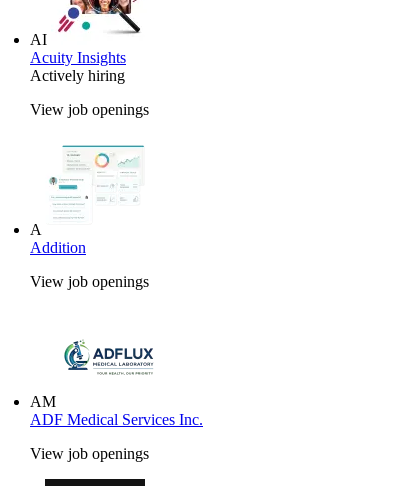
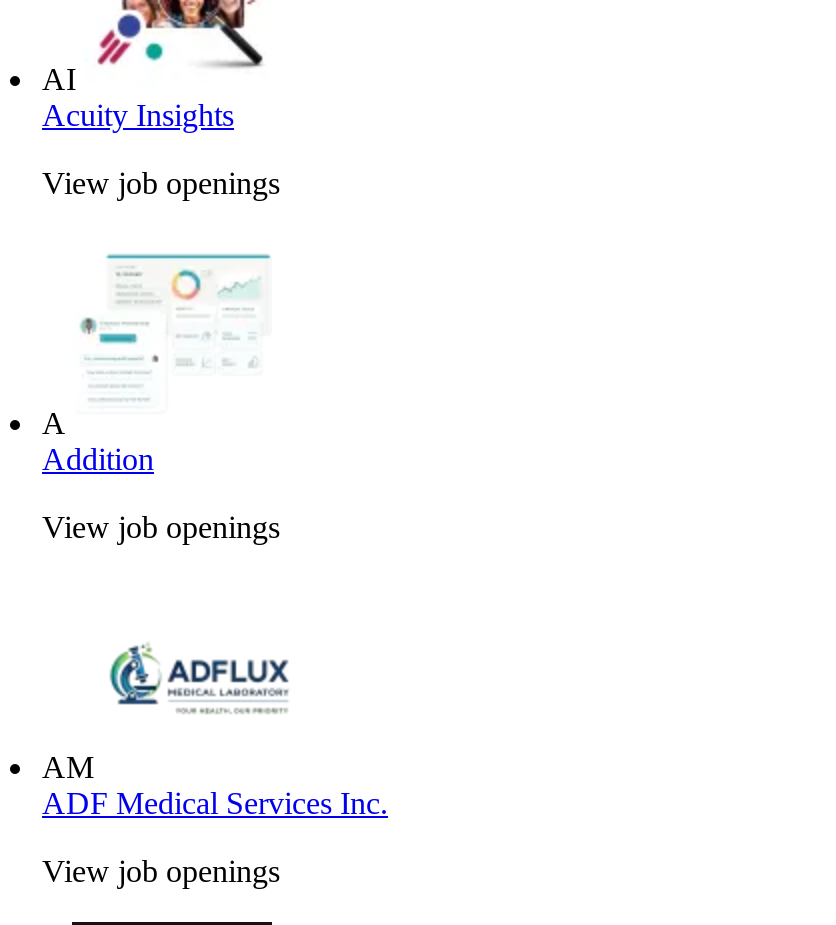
[30,67,125,84] Actively hiring -> none

